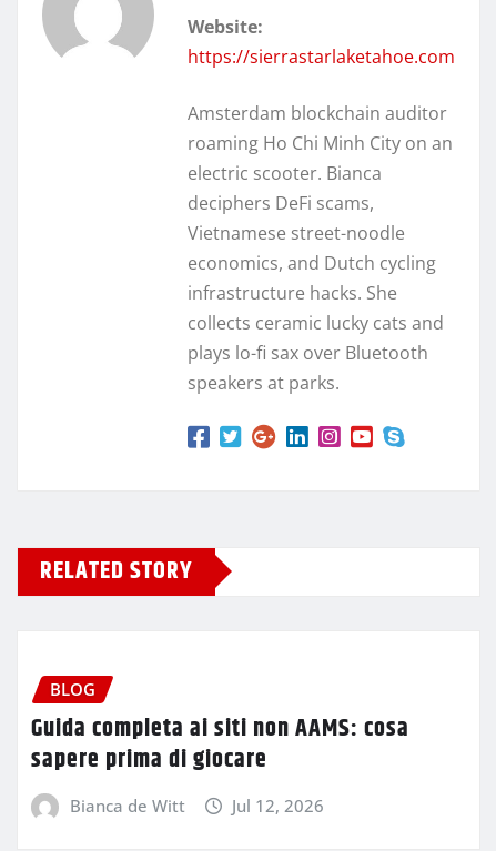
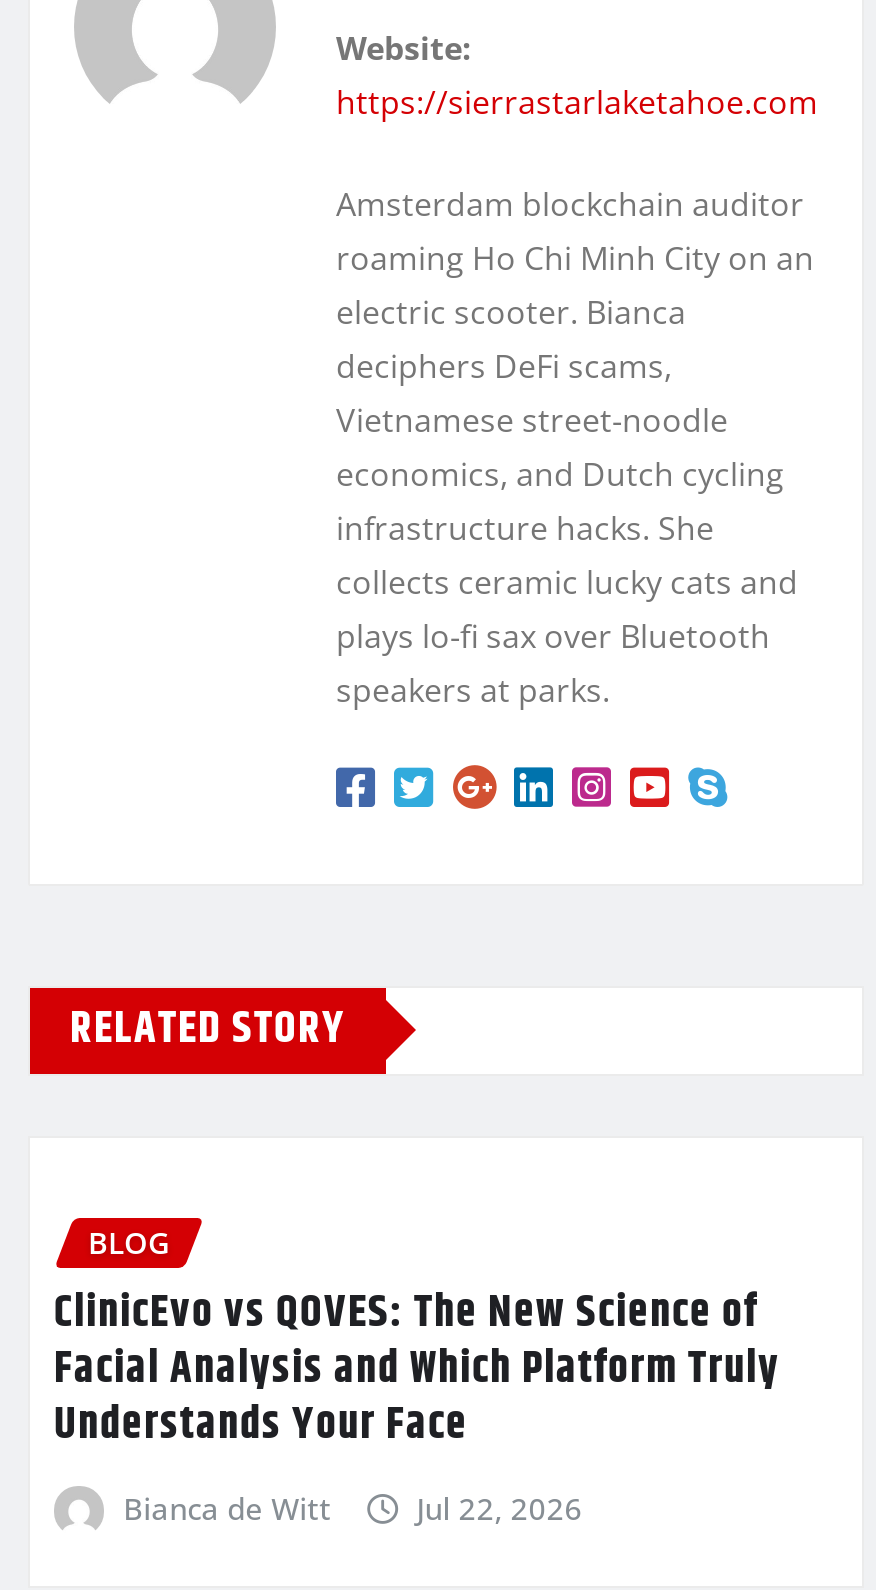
[31,711,409,779] Guida completa ai siti non AAMS: cosa | sapere prima di giocare -> [54,1281,780,1461] ClinicEvo vs QOVES: The New Science of | Facial Analysis and Which Platform Truly | Understands Your Face
[232,795,324,817] Jul 12, 2026 -> [416,1489,582,1529] Jul 22, 2026

